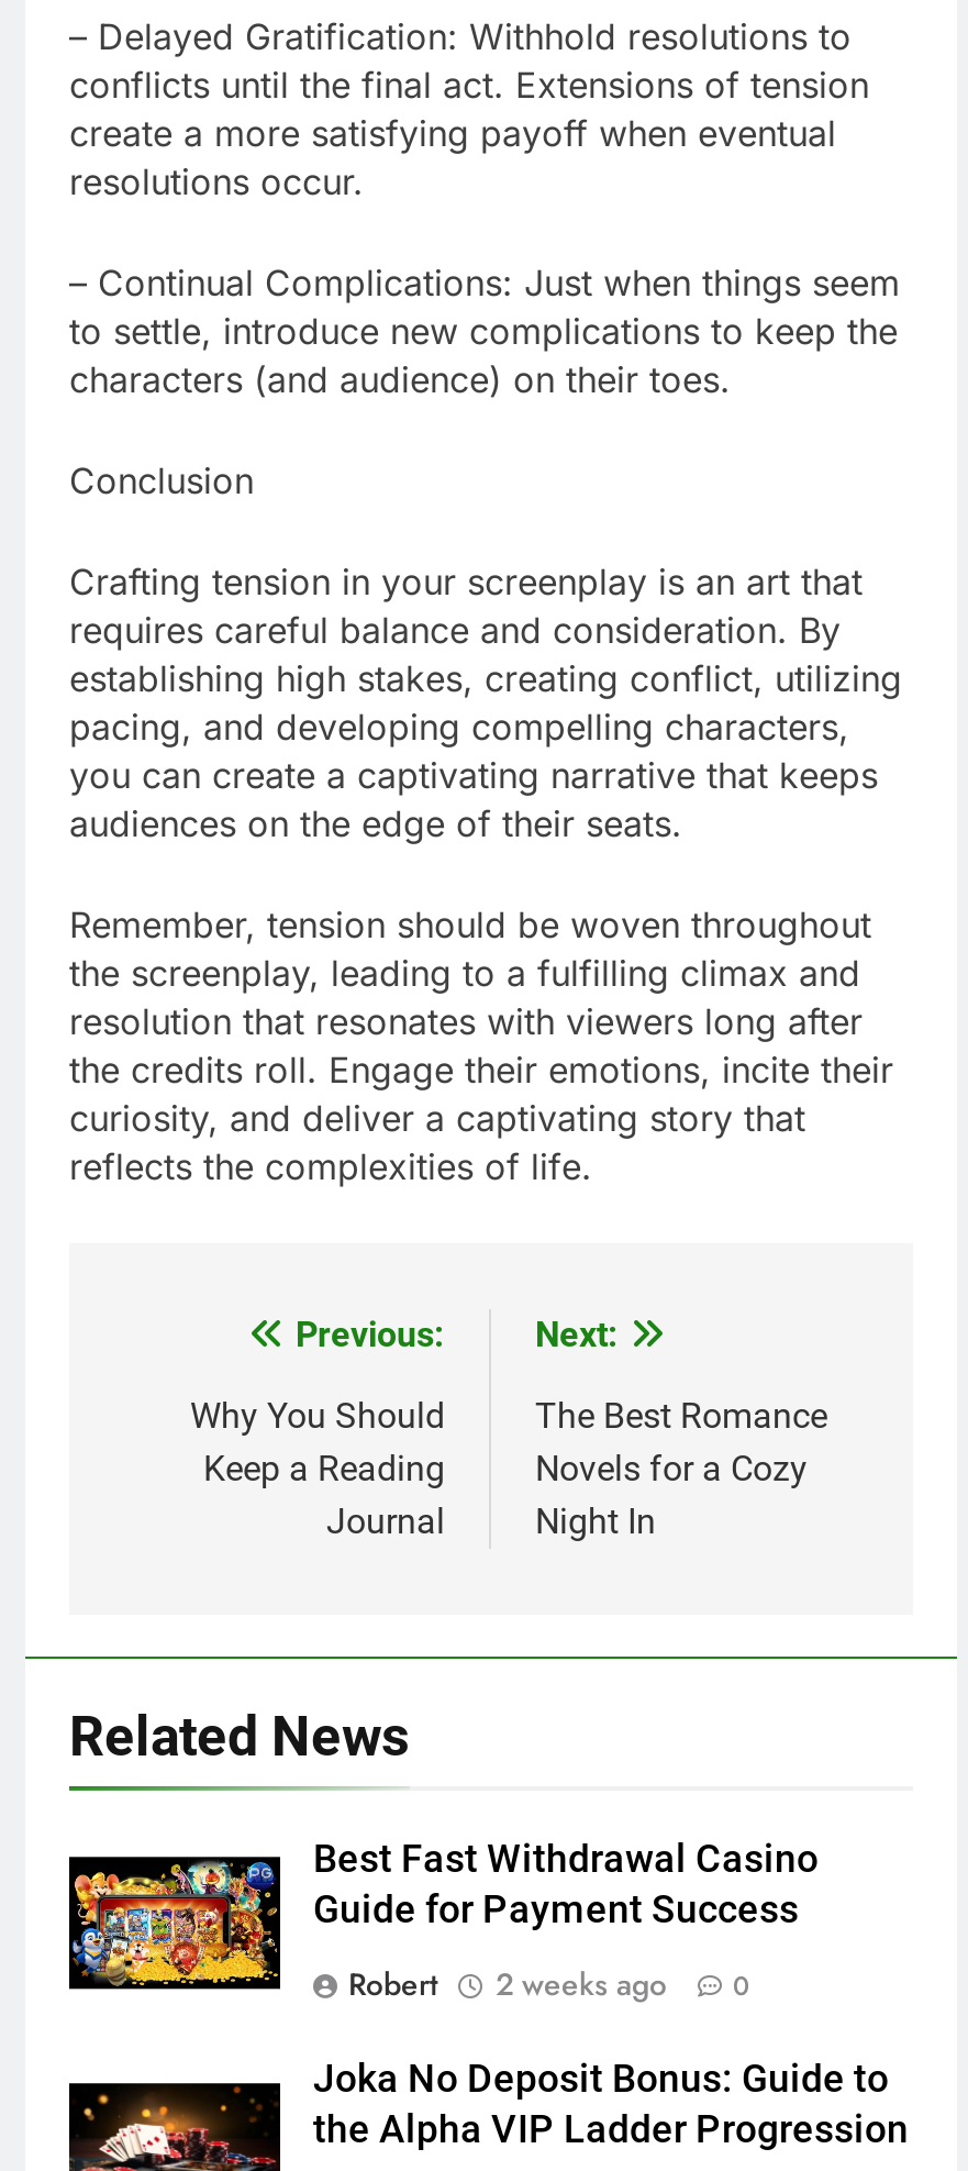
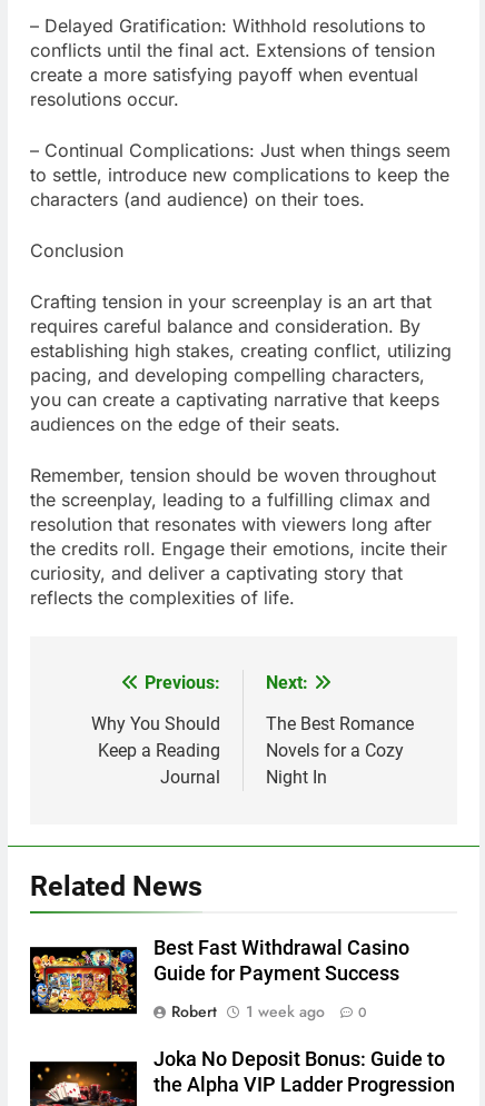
[348,1963,750,2007] Robert 2 weeks ago 0 -> [171,1001,367,1023] Robert 1 week ago 0

